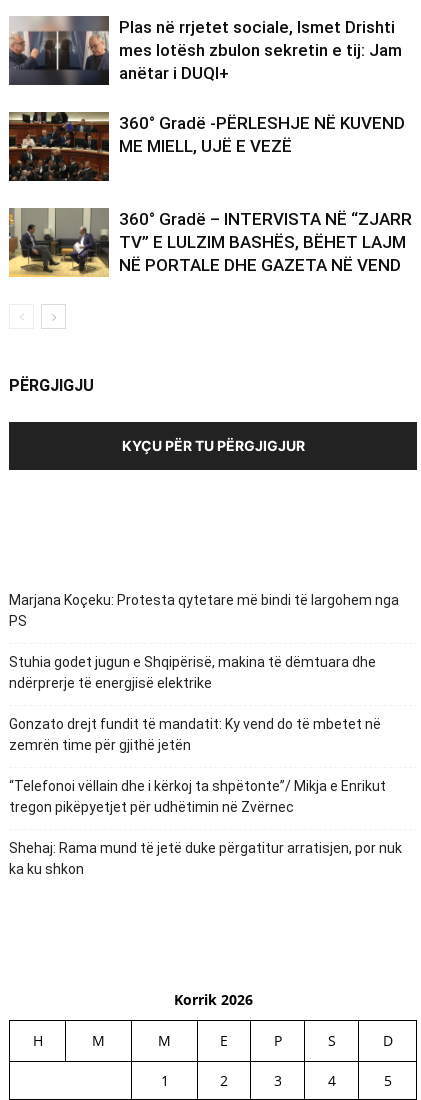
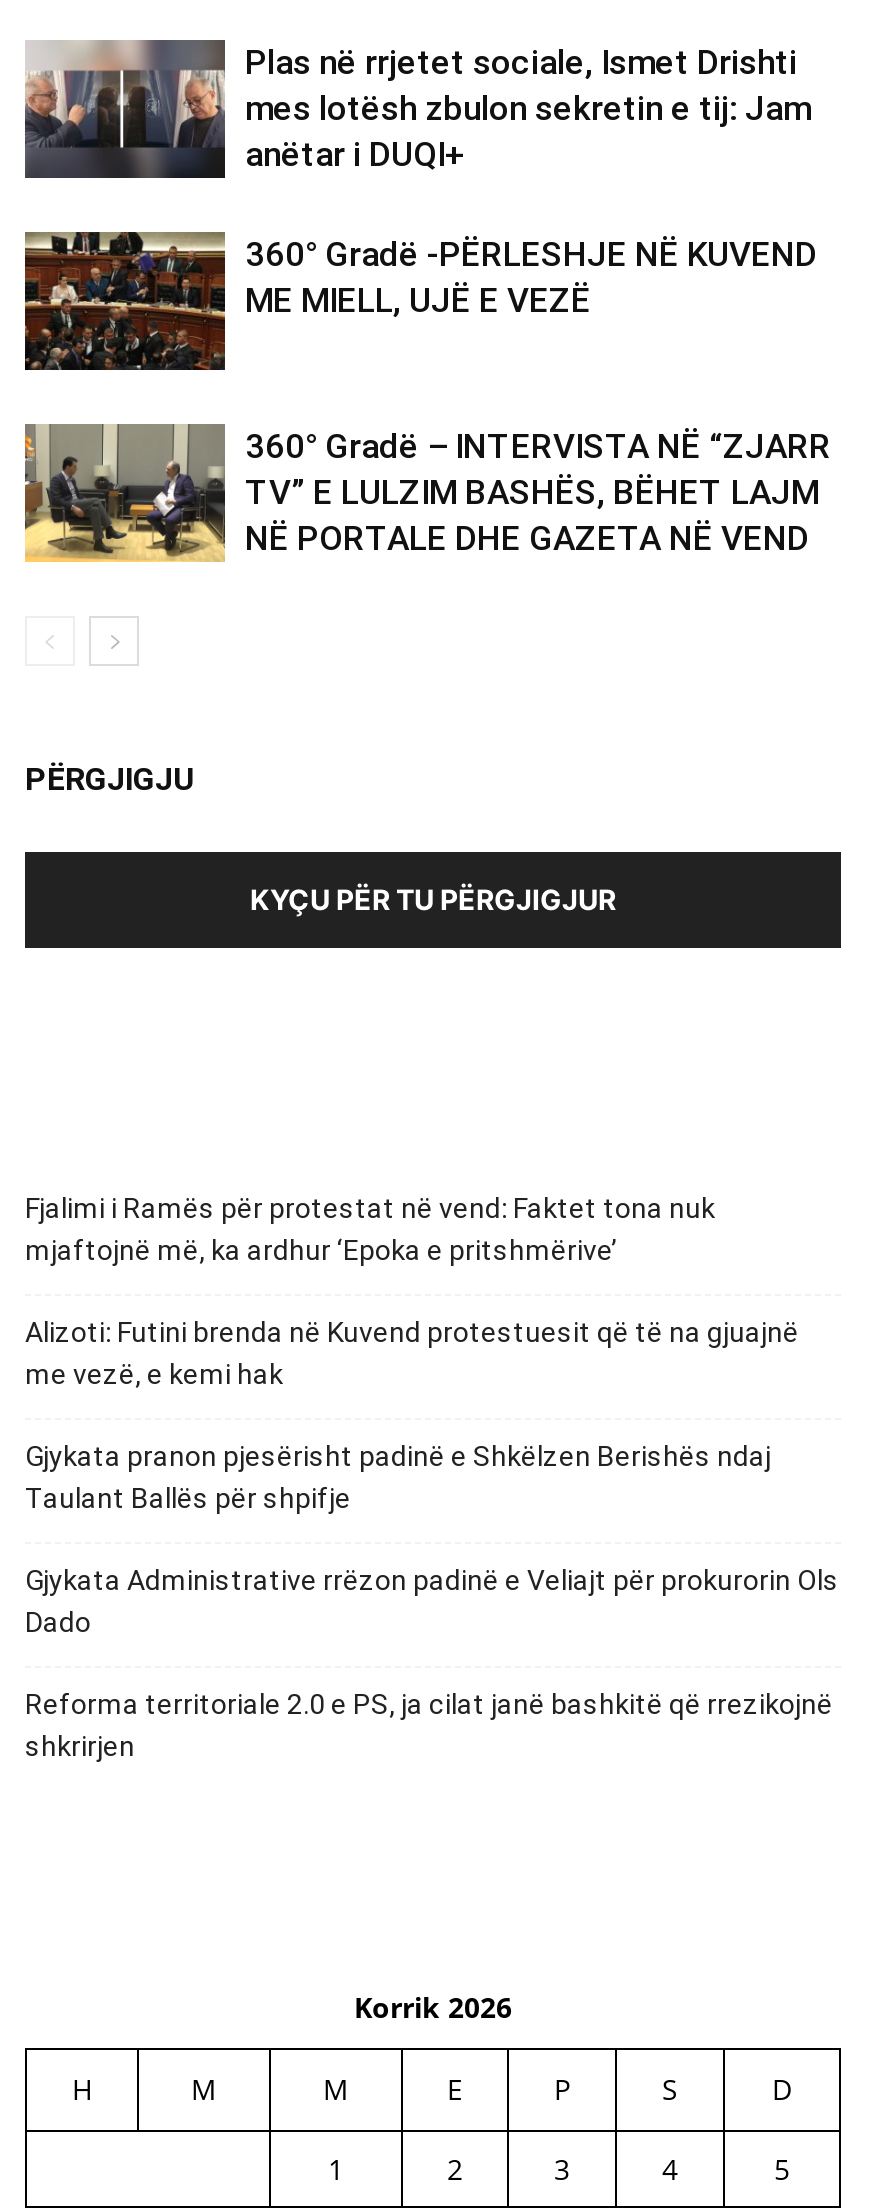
[9,592,399,629] Marjana Koçeku: Protesta qytetare më bindi të largohem nga | PS -> [25,1192,715,1266] Fjalimi i Ramës për protestat në vend: Faktet tona nuk | mjaftojnë më, ka ardhur ‘Epoka e pritshmërive’
[9,654,376,691] Stuhia godet jugun e Shqipërisë, makina të dëmtuara dhe | ndërprerje të energjisë elektrike -> [25,1316,799,1390] Alizoti: Futini brenda në Kuvend protestuesit që të na gjuajnë | me vezë, e kemi hak
[9,716,381,753] Gonzato drejt fundit të mandatit: Ky vend do të mbetet në | zemrën time për gjithë jetën -> [25,1440,771,1514] Gjykata pranon pjesërisht padinë e Shkëlzen Berishës ndaj | Taulant Ballës për shpifje
[9,778,386,815] “Telefonoi vëllain dhe i kërkoj ta shpëtonte”/ Mikja e Enrikut | tregon pikëpyetjet për udhëtimin në Zvërnec -> [25,1564,839,1638] Gjykata Administrative rrëzon padinë e Veliajt për prokurorin Ols | Dado
[9,840,402,877] Shehaj: Rama mund të jetë duke përgatitur arratisjen, por nuk | ka ku shkon -> [25,1688,833,1762] Reforma territoriale 2.0 e PS, ja cilat janë bashkitë që rrezikojnë | shkrirjen

